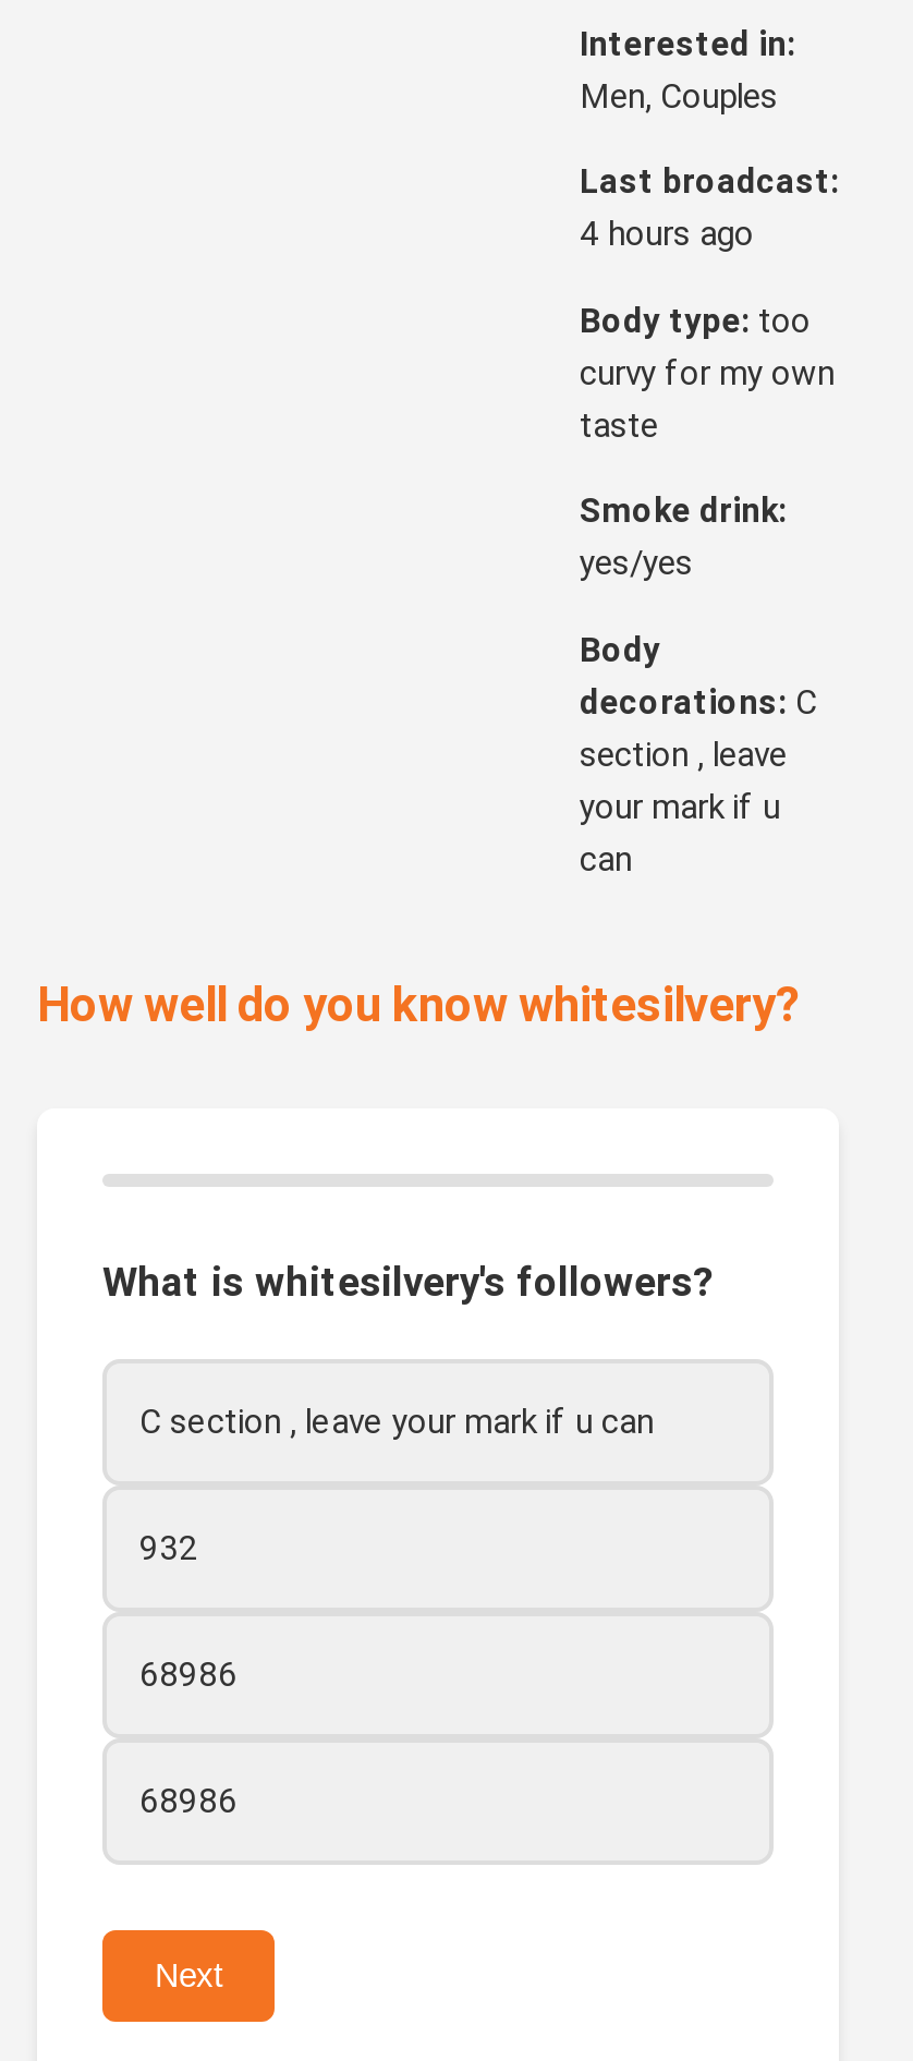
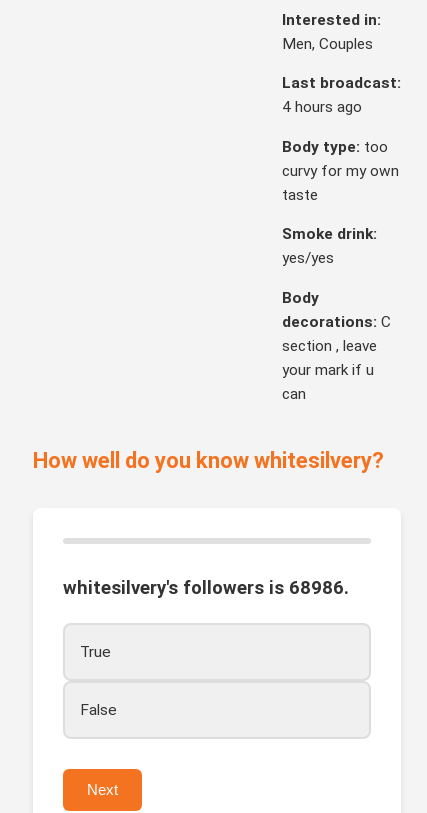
[102,1259,715,1821] What is whitesilvery's followers? | C section , leave your mark if u can | 932 | 68986 | 68986 -> [63,577,349,719] whitesilvery's followers is 68986. | True | False

